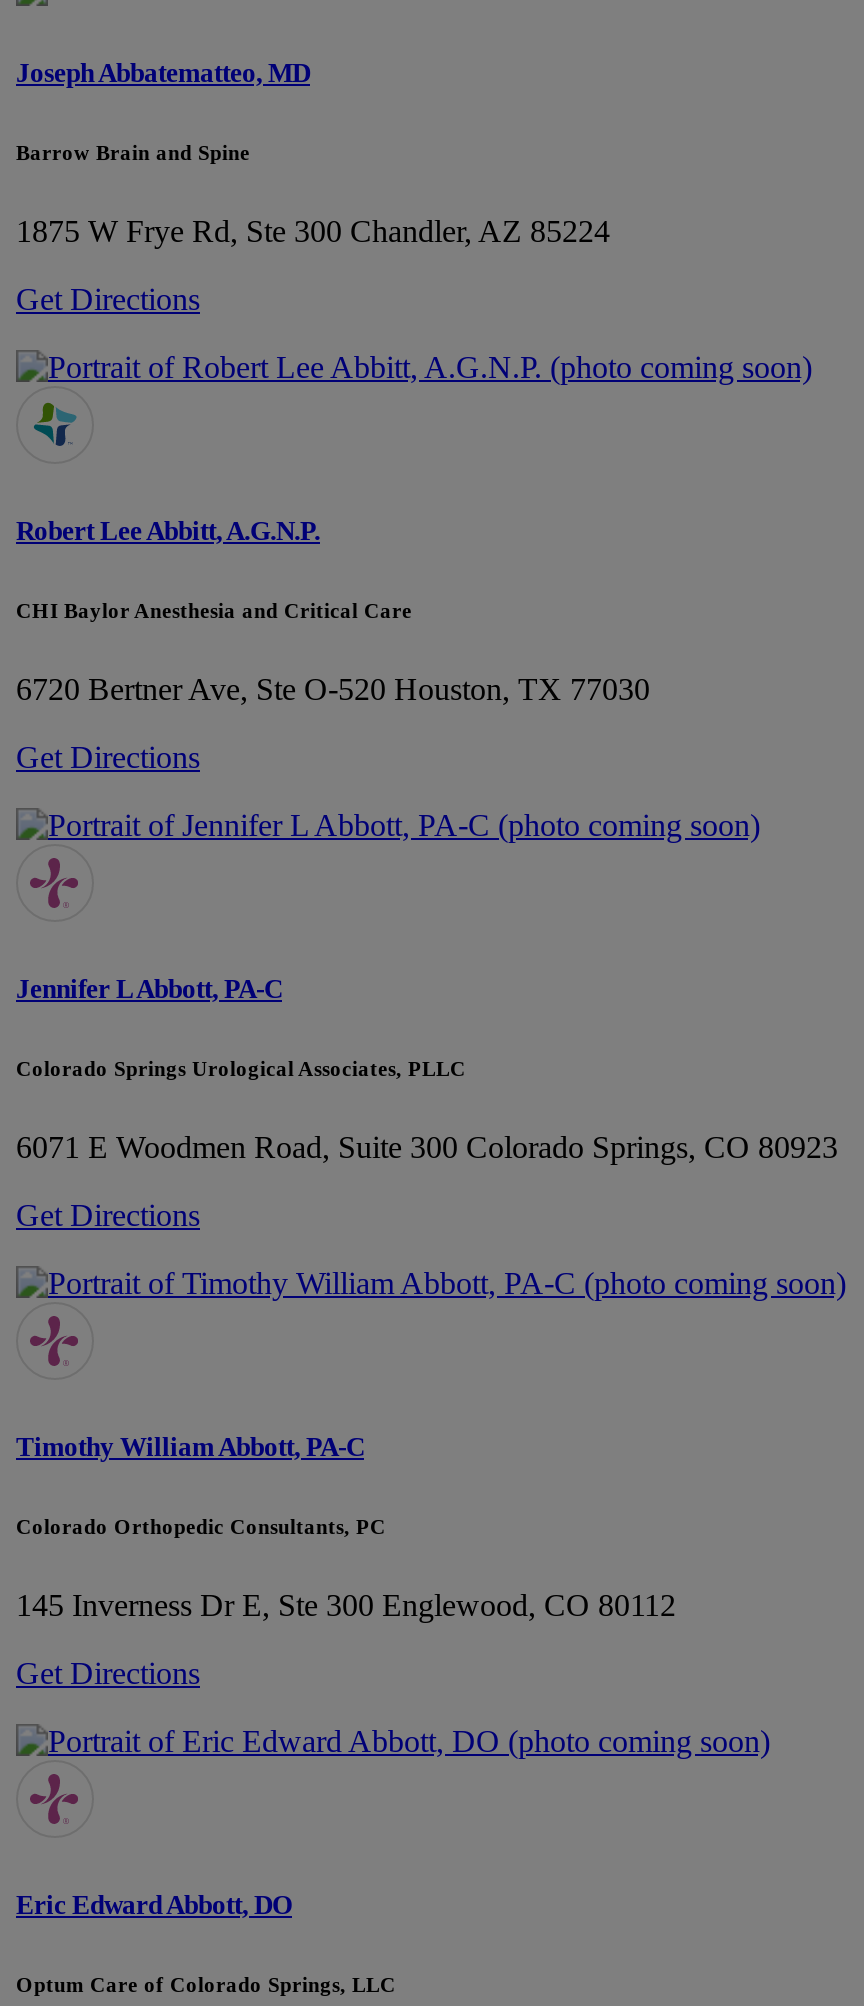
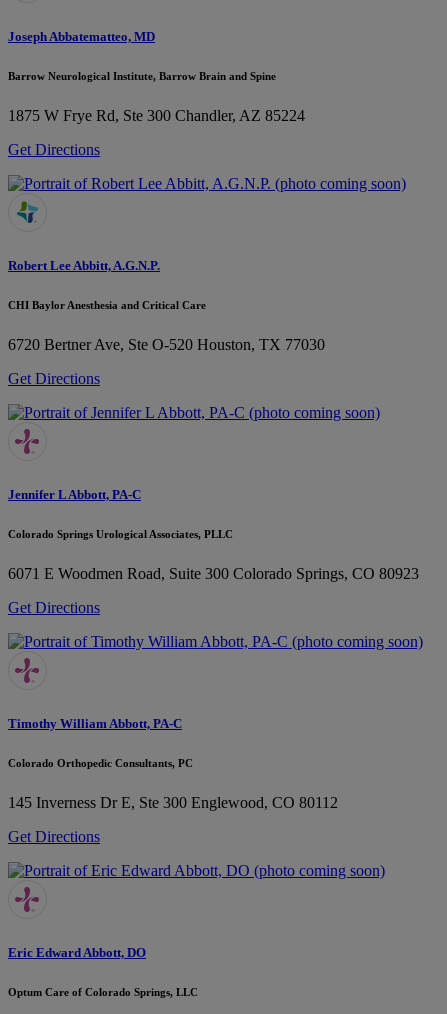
[16,140,250,164] Barrow Brain and Spine -> [8,70,276,82] Barrow Neurological Institute, Barrow Brain and Spine

